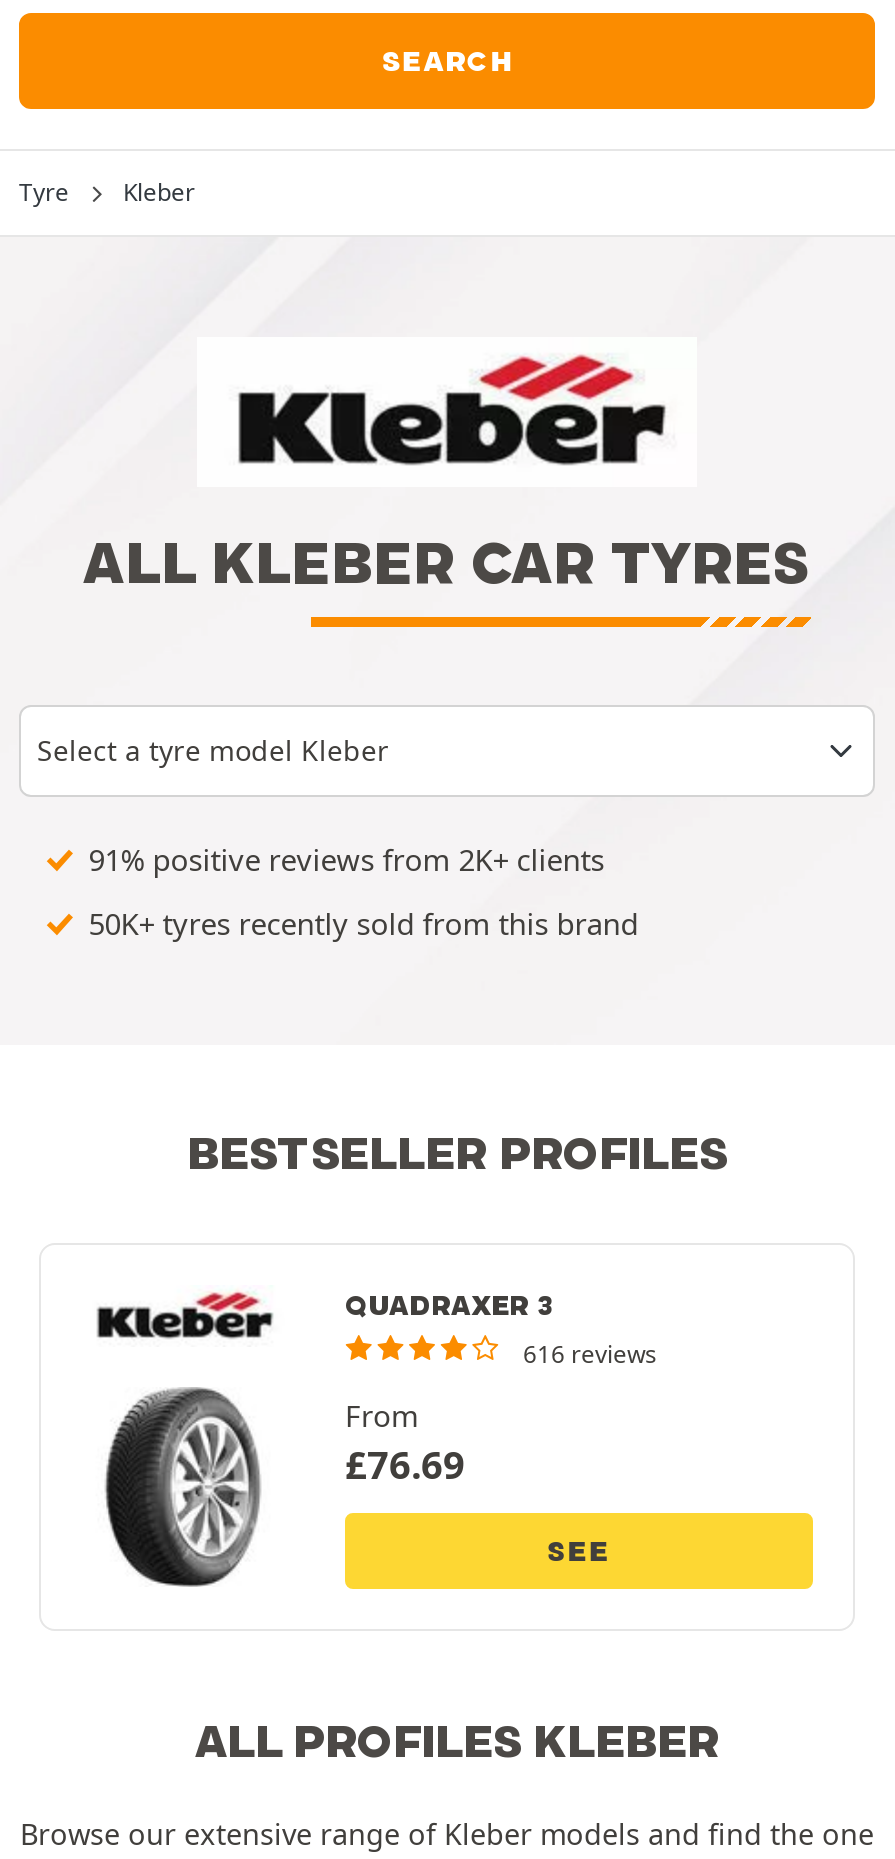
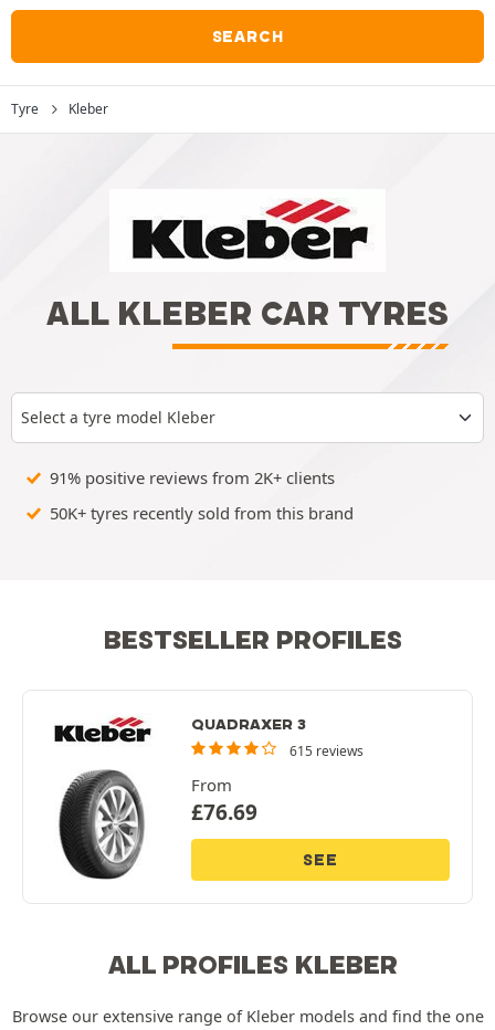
[523,1337,657,1371] 616 reviews -> [289,742,364,760] 615 reviews

